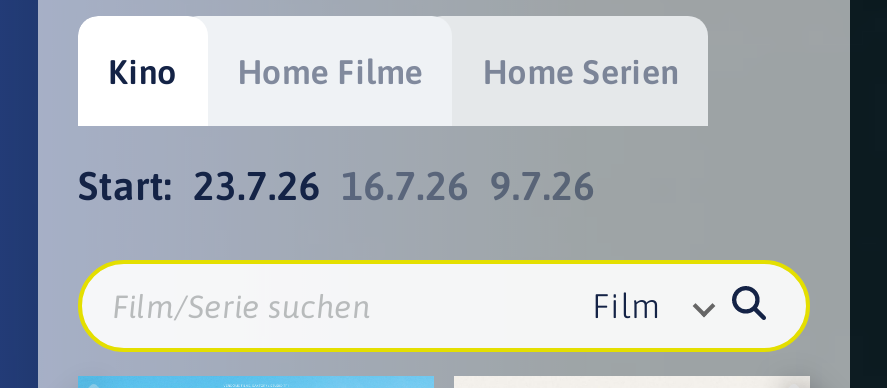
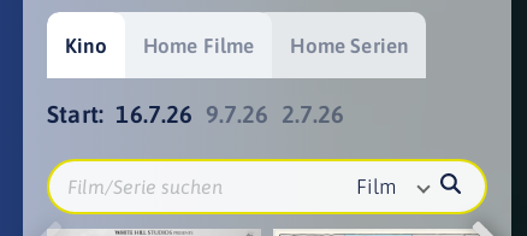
[78,162,596,208] Start: 23.7.26 16.7.26 9.7.26 -> [47,100,345,128] Start: 16.7.26 9.7.26 2.7.26

